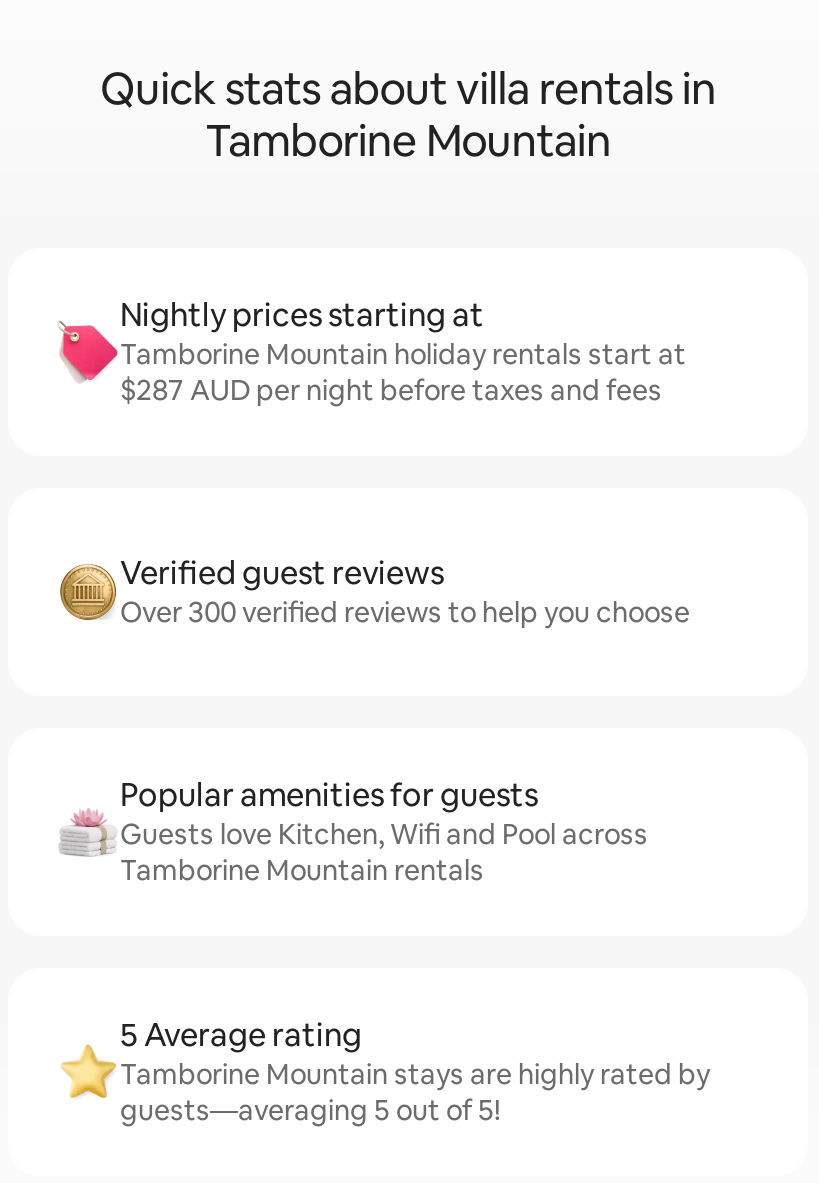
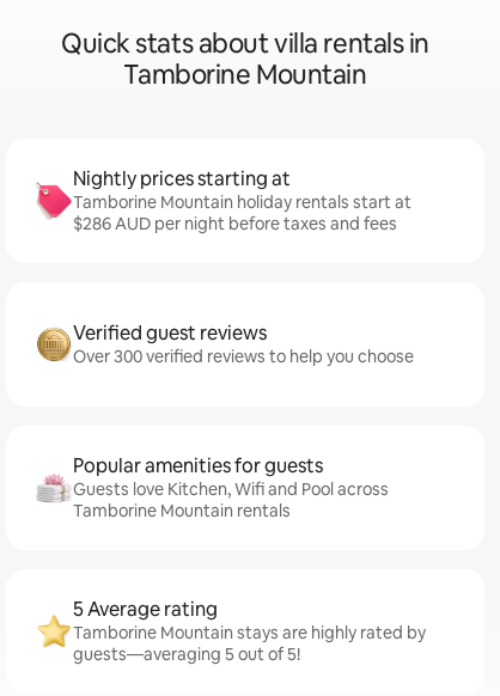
[120,372,662,408] $287 AUD per night before taxes and fees -> [73,213,397,234] $286 AUD per night before taxes and fees

